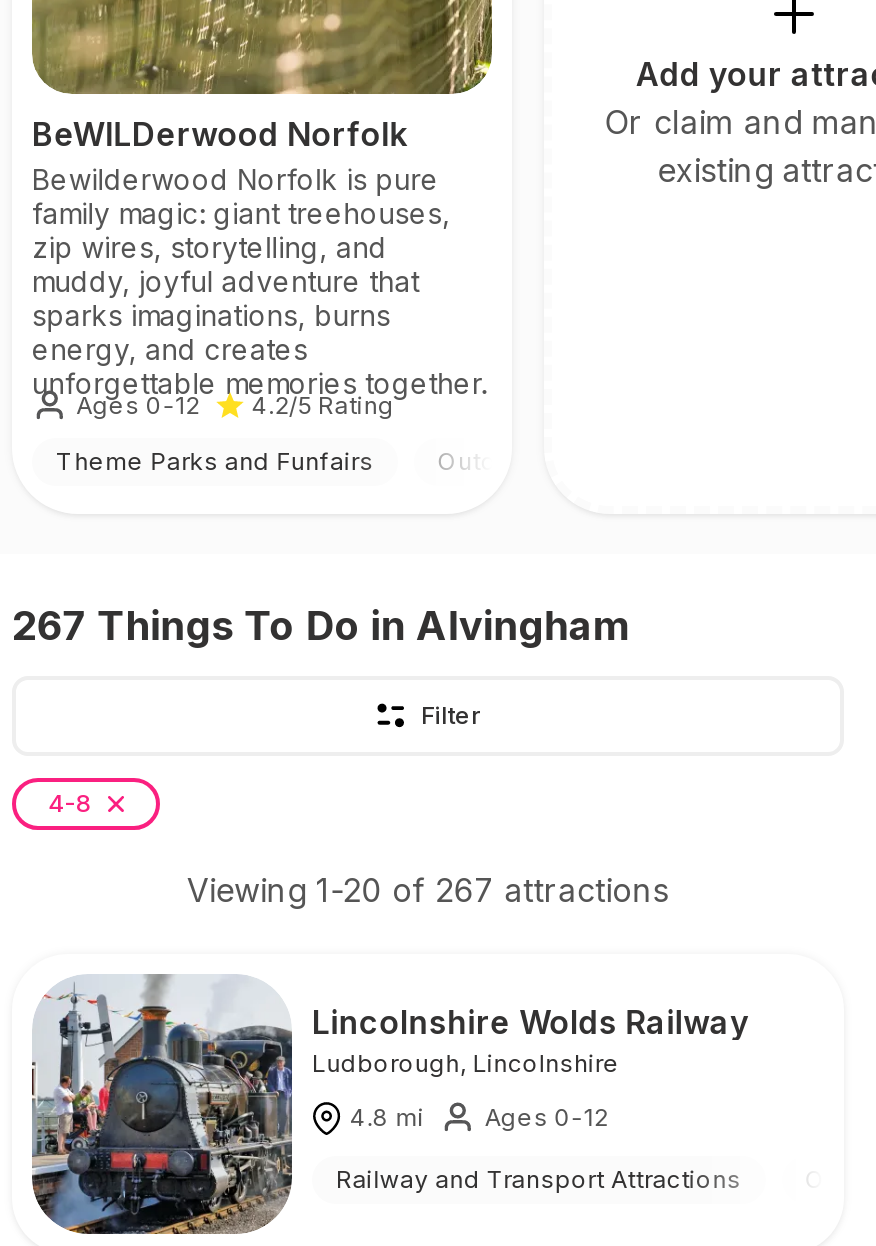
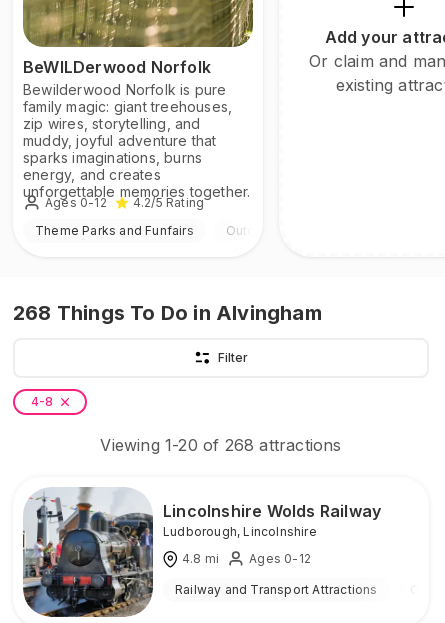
[12,603,628,651] 267 Things To Do in Alvingham -> [13,301,322,325] 268 Things To Do in Alvingham
[187,871,669,911] Viewing 1-20 of 267 attractions -> [100,435,342,455] Viewing 1-20 of 268 attractions

